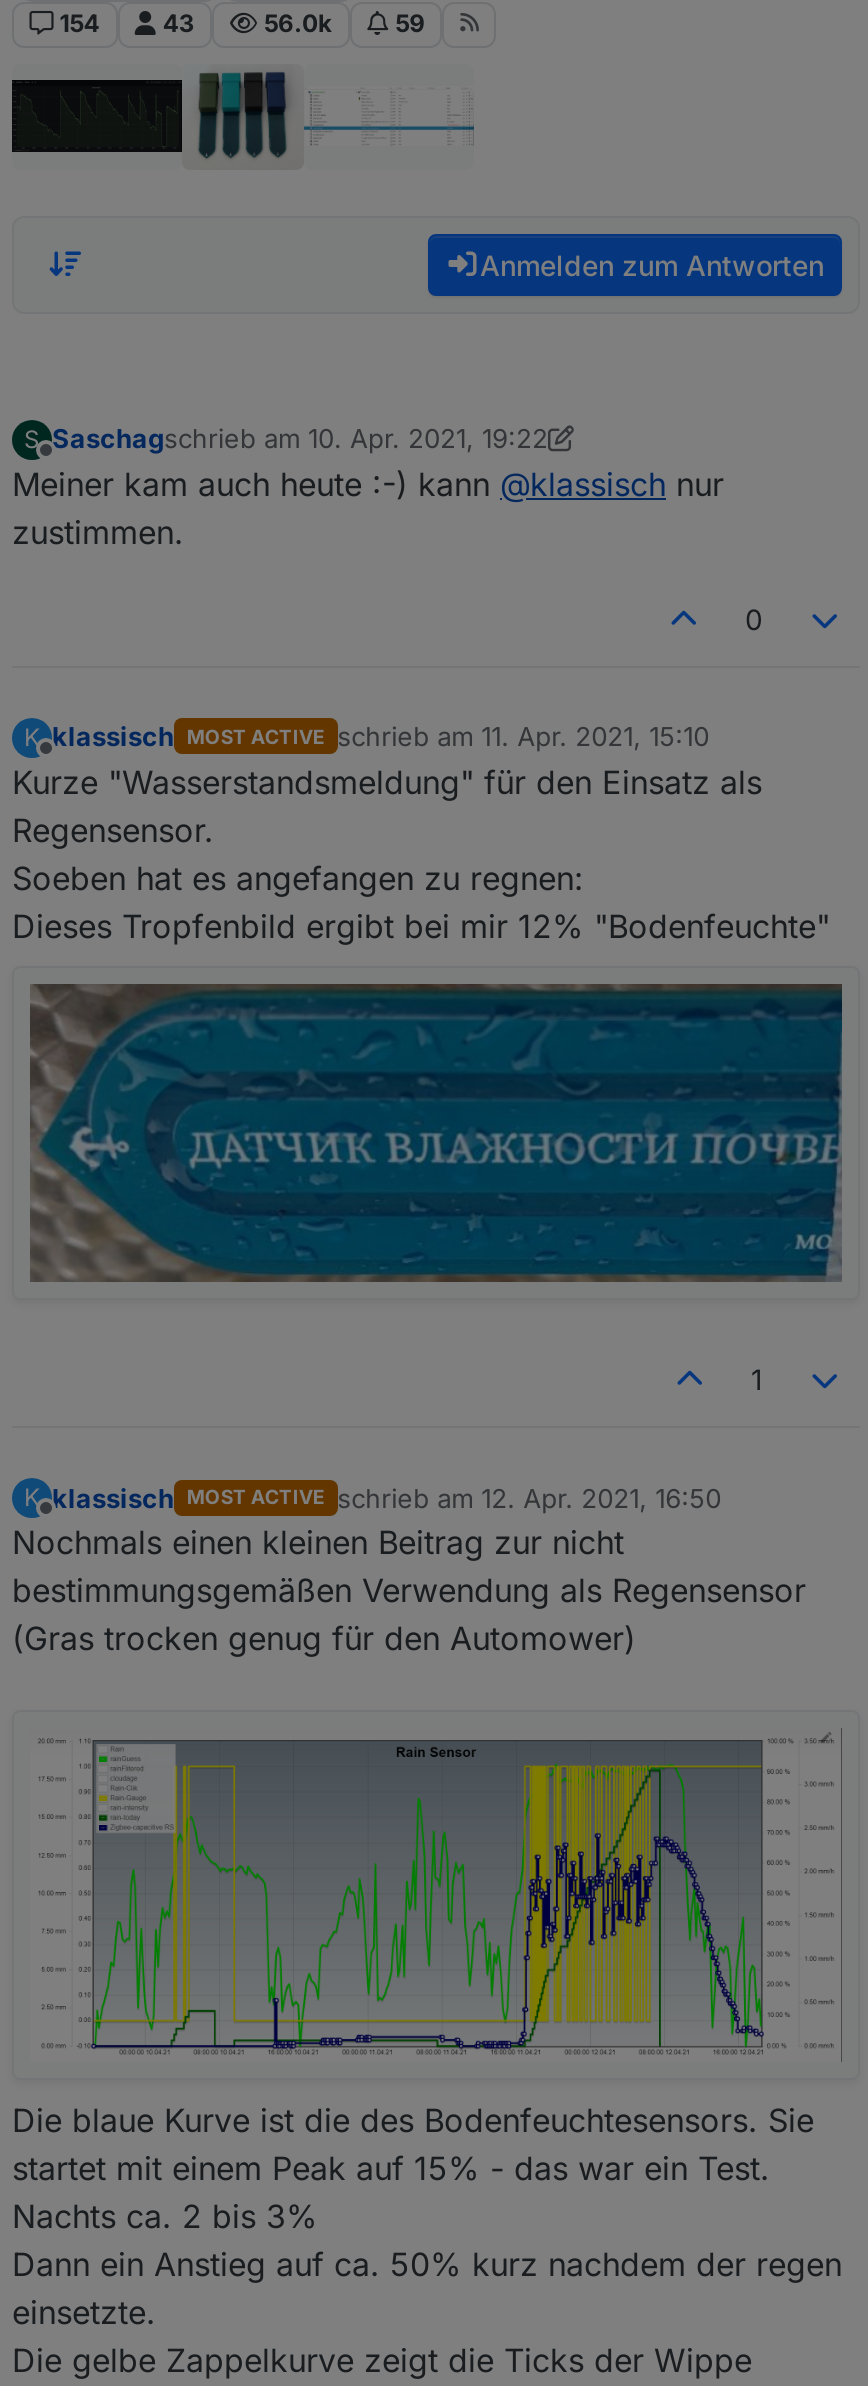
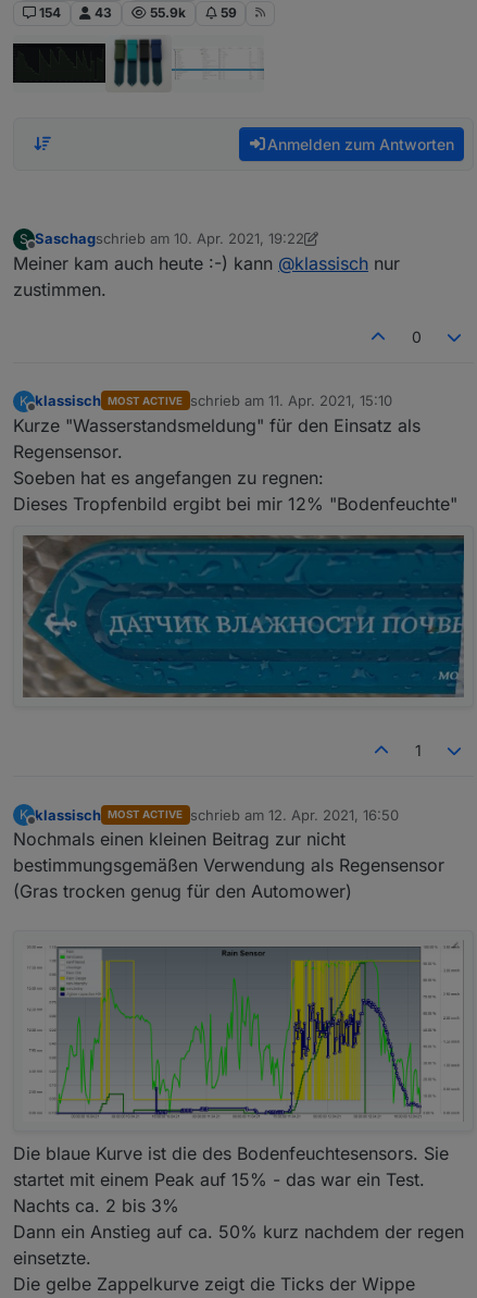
[264,9,332,39] 56.0k -> [150,5,186,21] 55.9k

